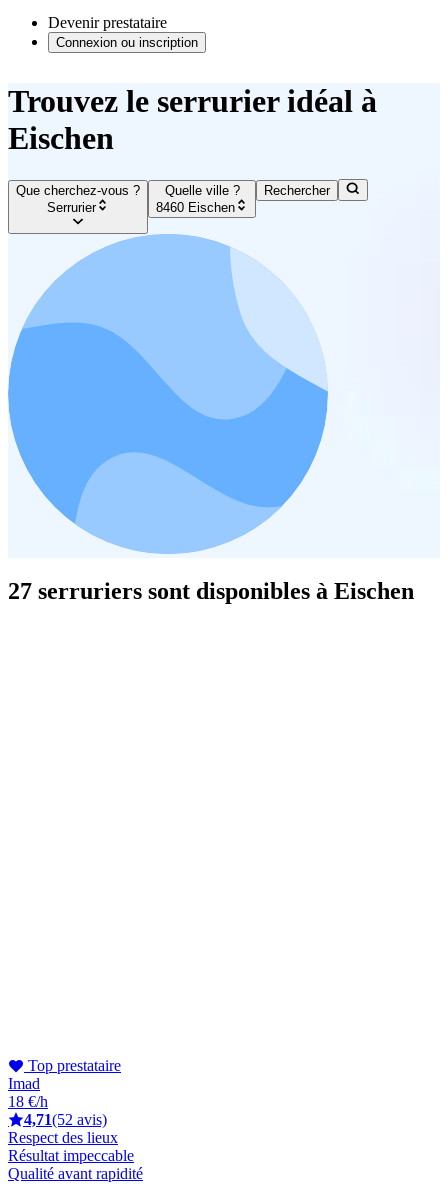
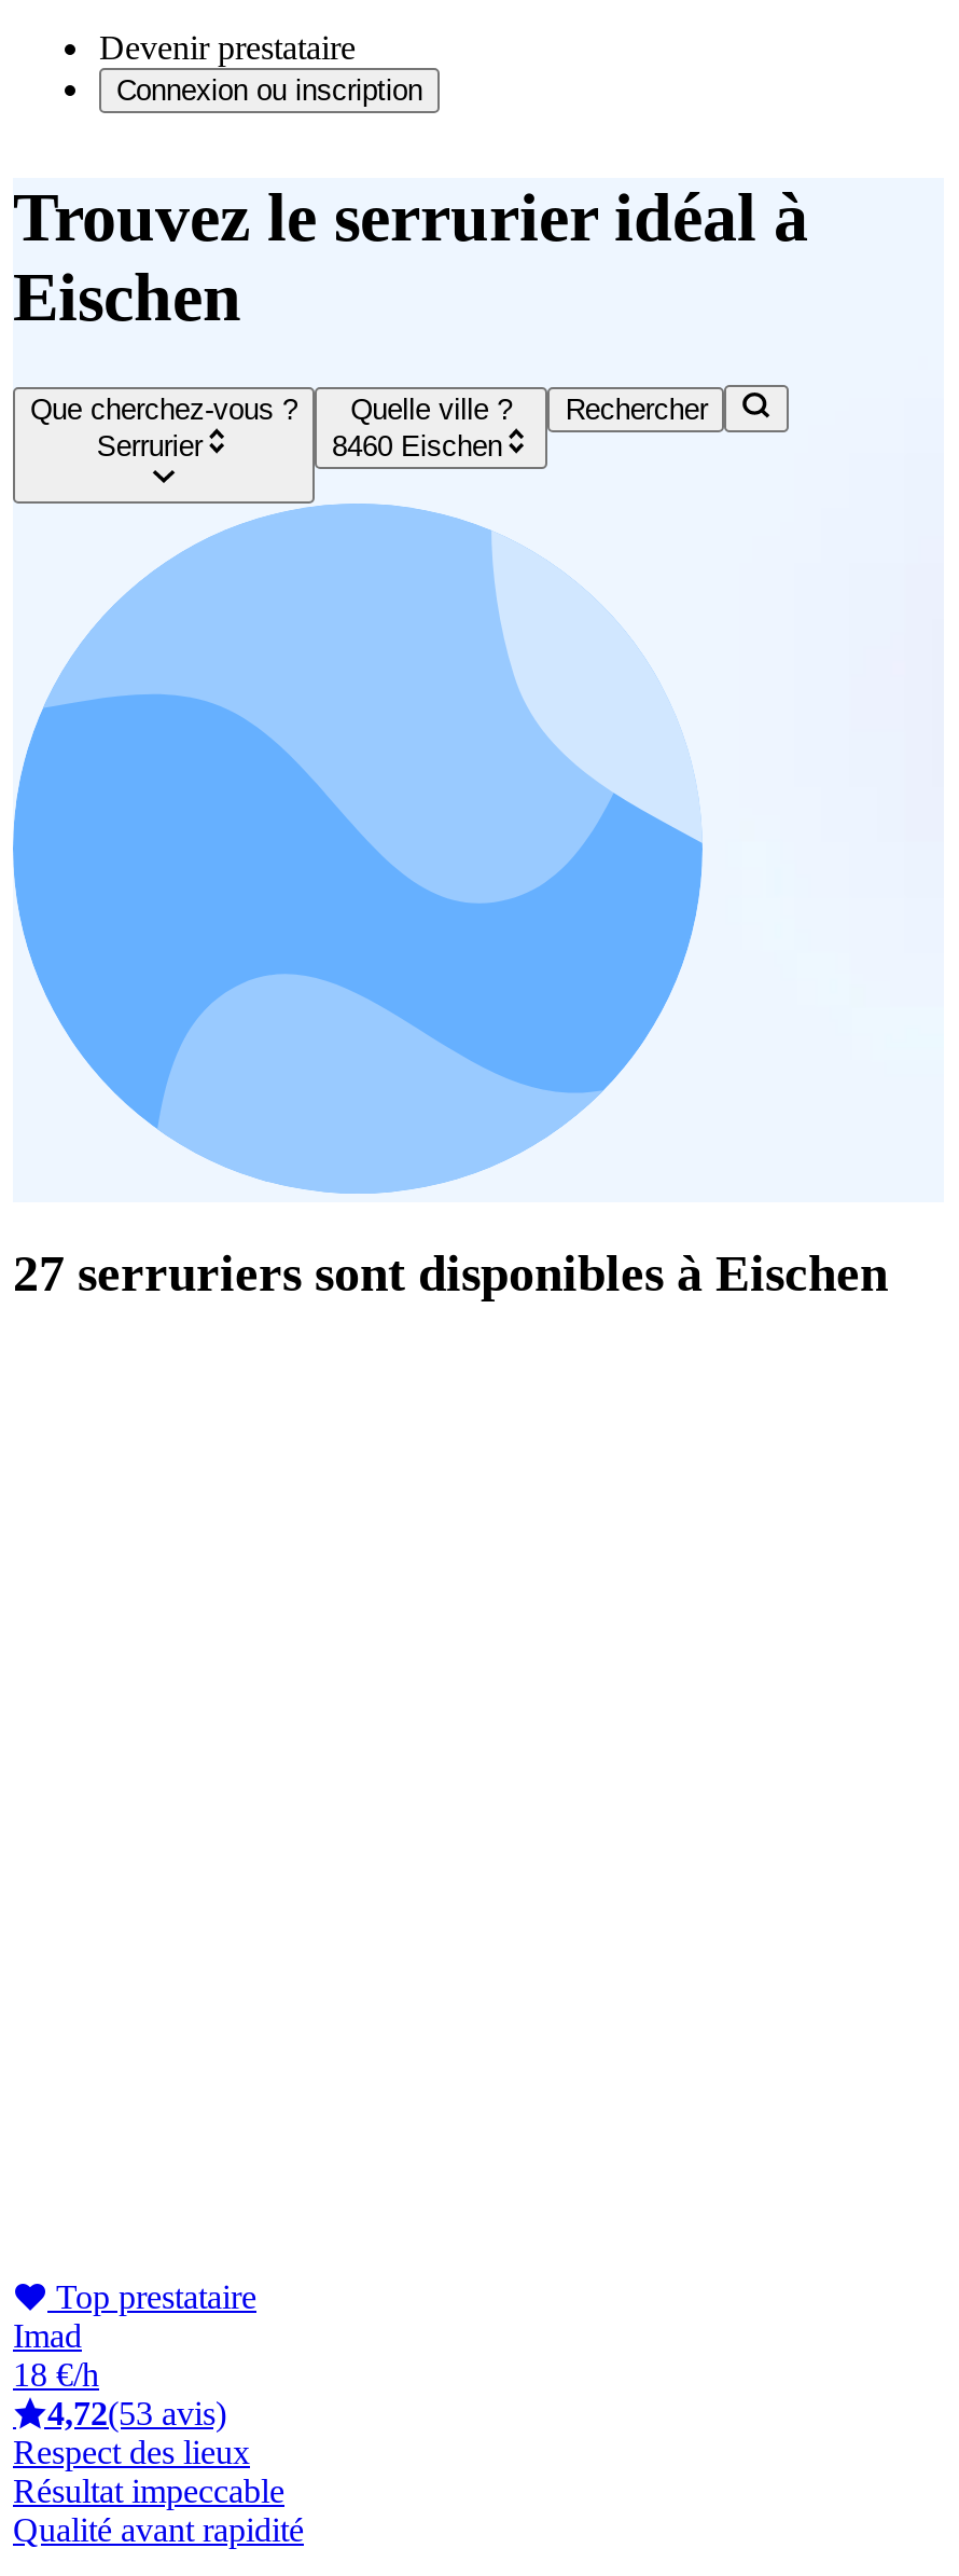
[24,1111,107,1128] 4,71(52 avis) -> [47,2394,226,2431] 4,72(53 avis)

